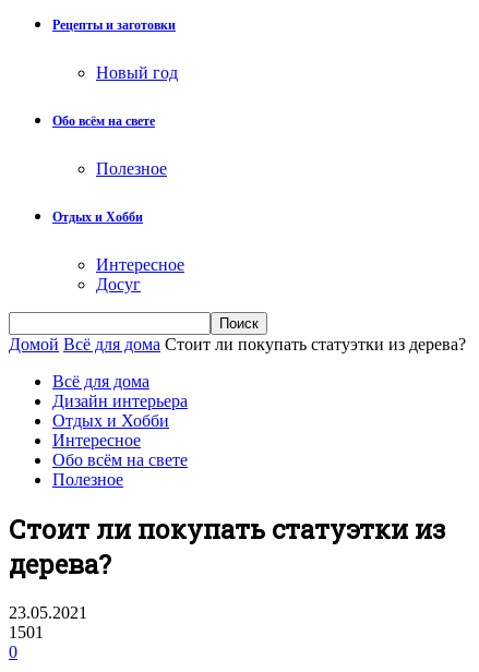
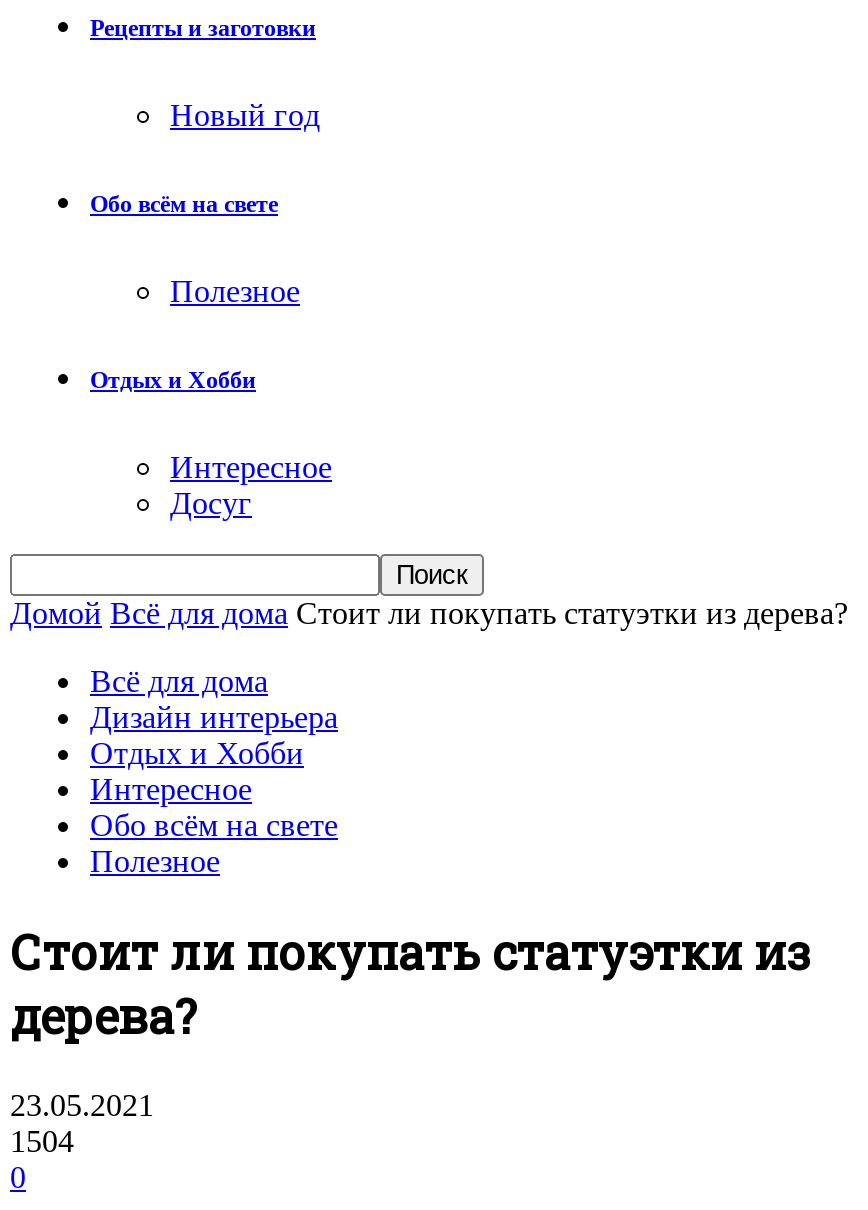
[9,623,44,641] 1501 -> [10,1124,74,1158] 1504

